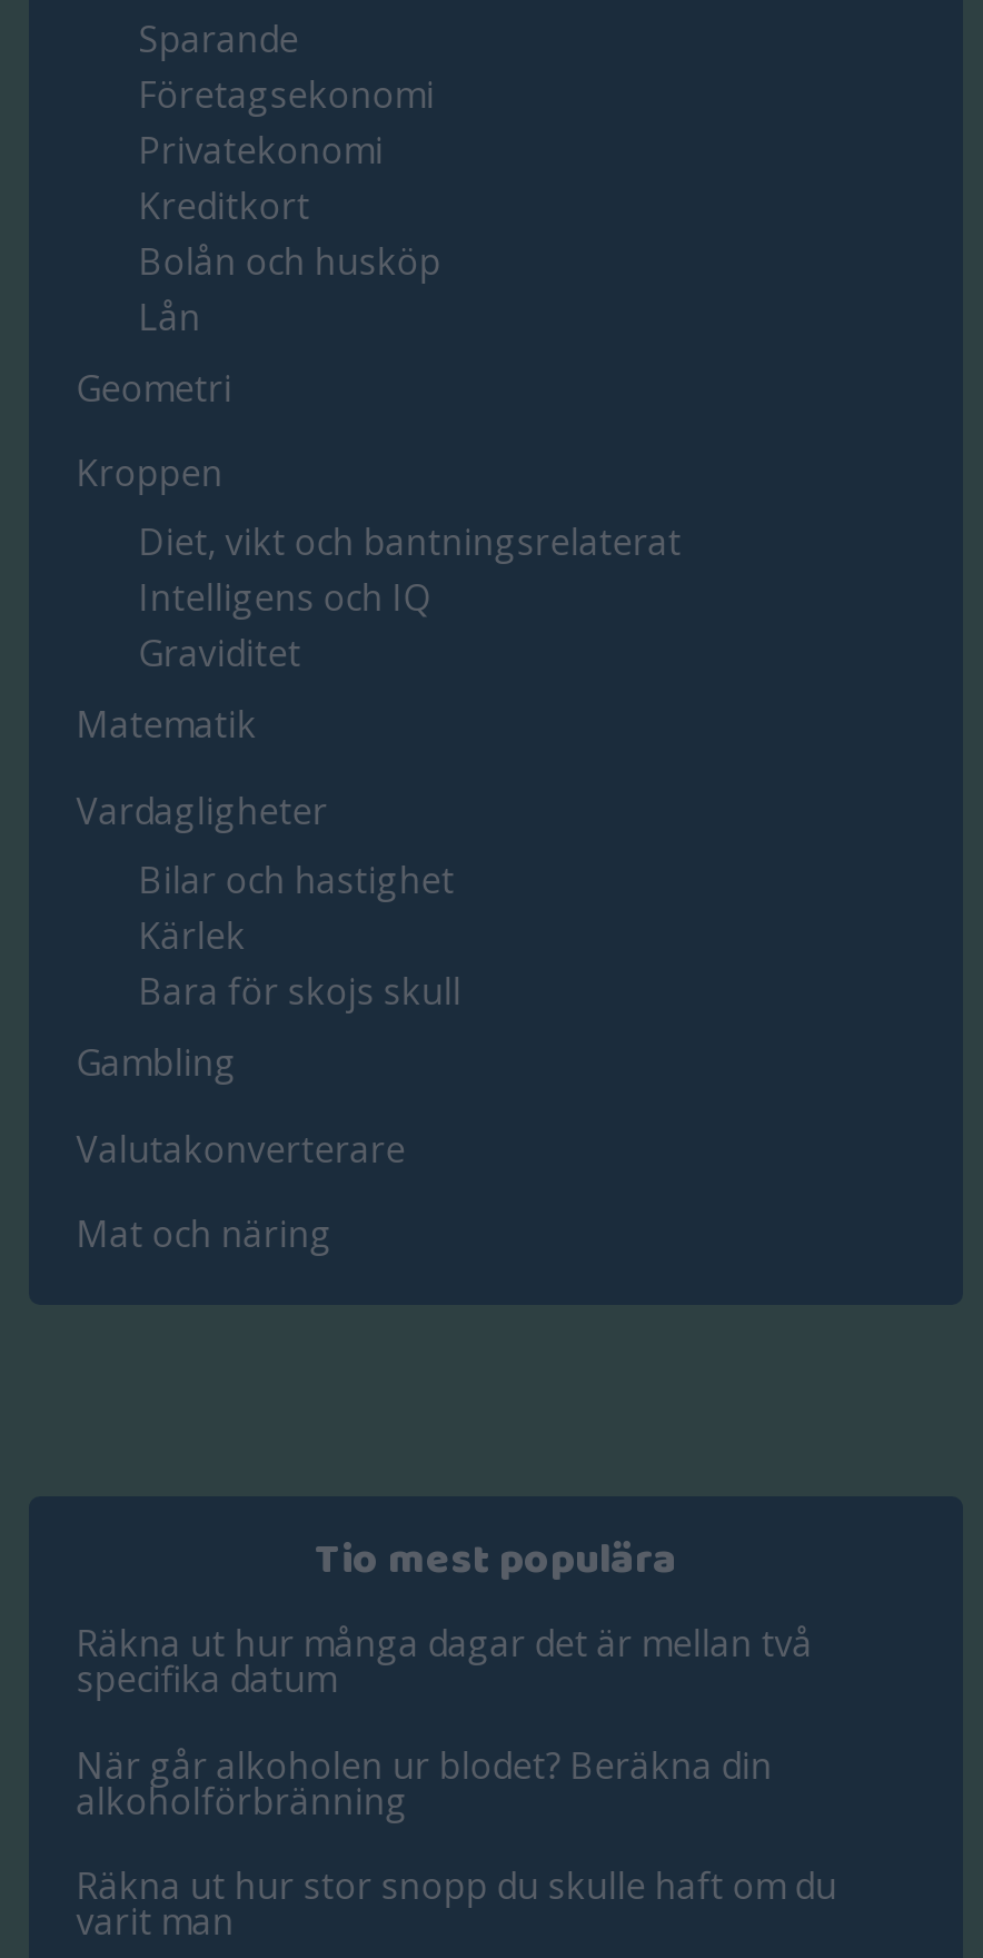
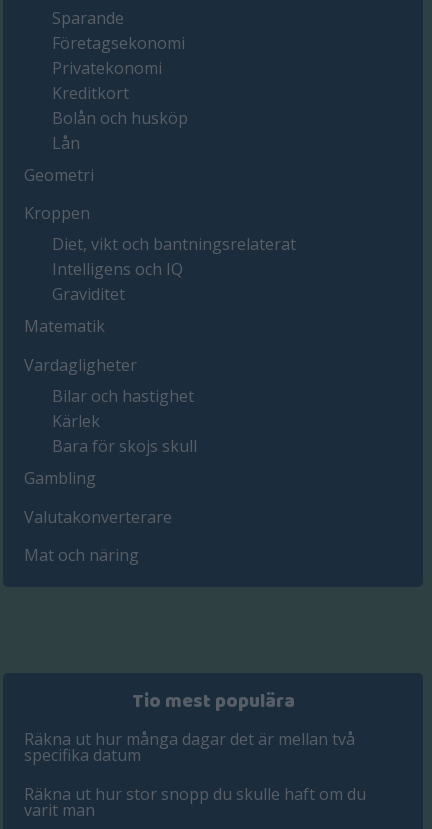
[76,1741,772,1825] När går alkoholen ur blodet? Beräkna din | alkoholförbränning -> none

